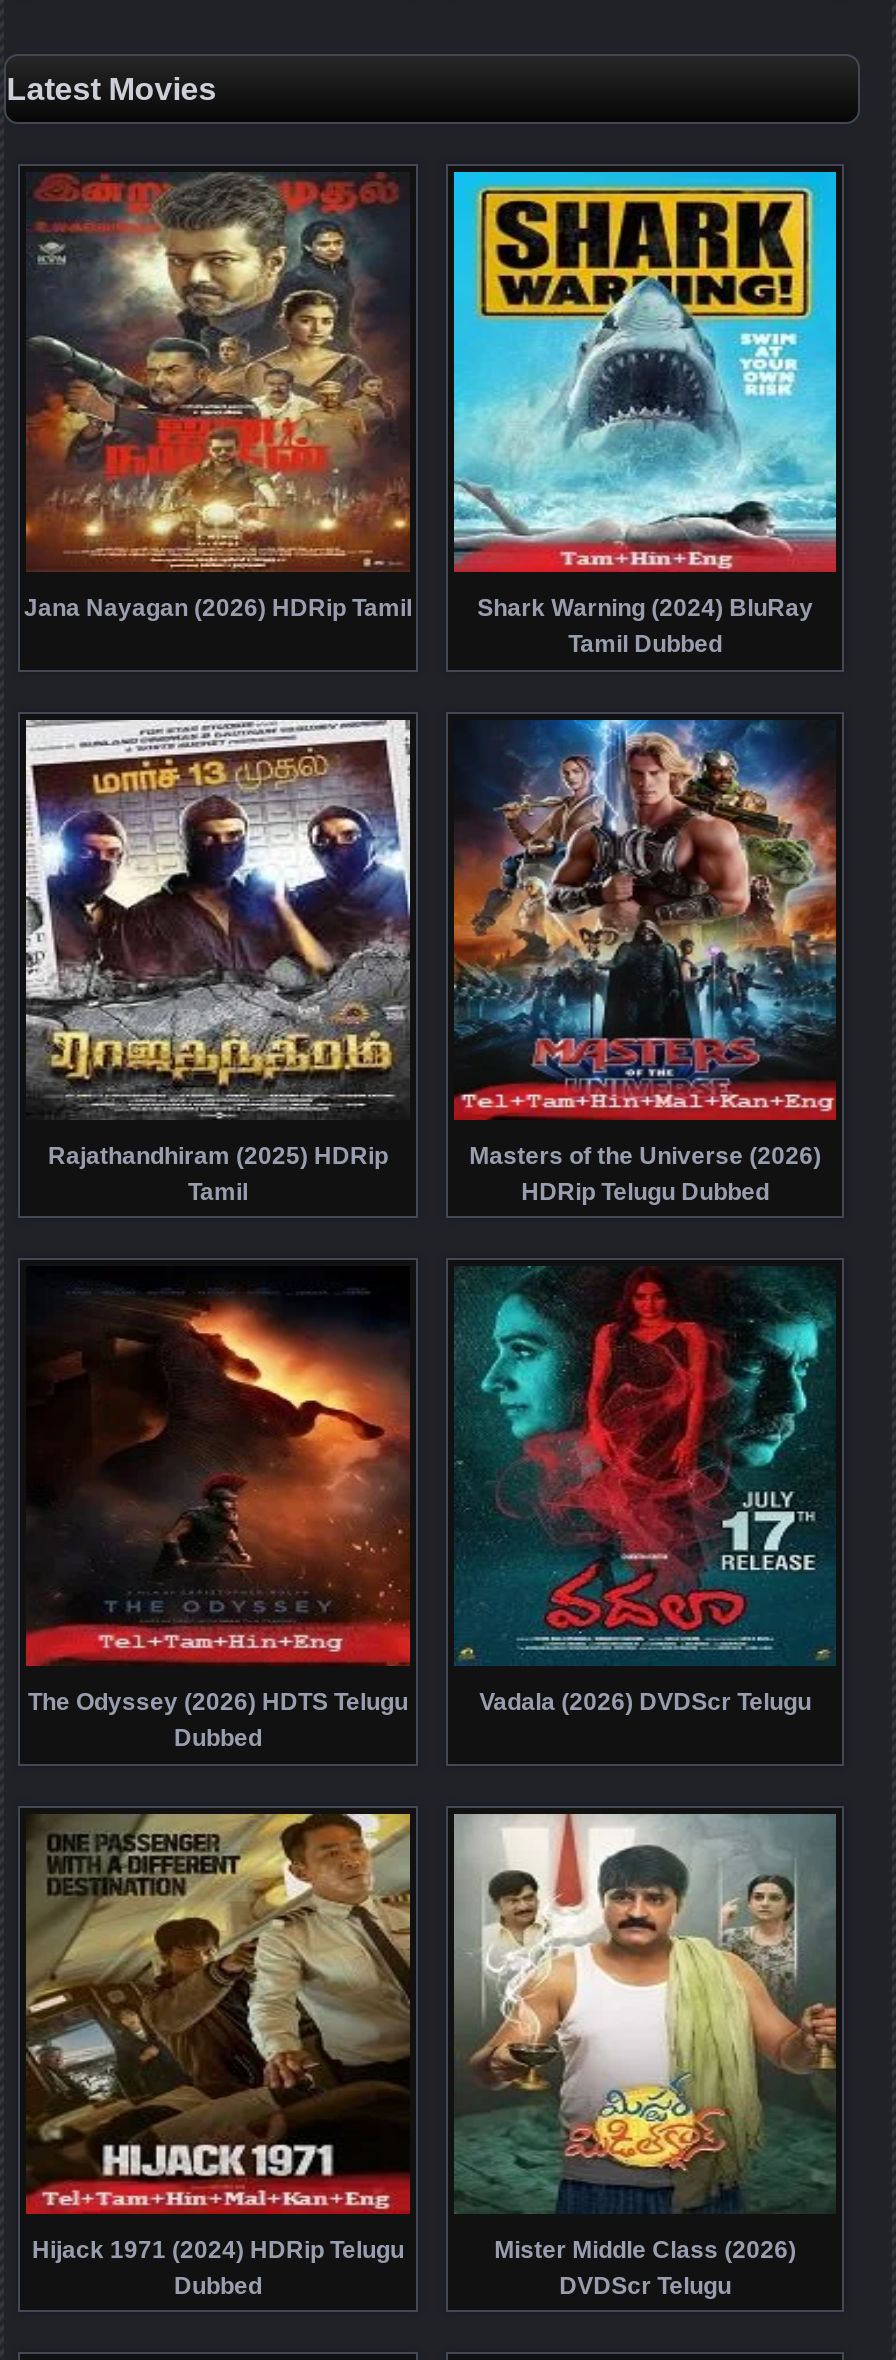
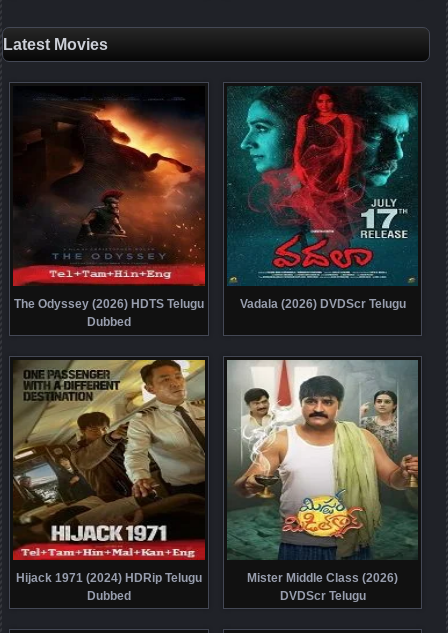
[24,172,813,658] [image] | Jana Nayagan (2026) HDRip Tamil | Shark Warning (2024) BluRay | Tamil Dubbed -> none
[452,170,838,574] [image] -> none
[24,718,412,1205] [image] | Rajathandhiram (2025) HDRip | Tamil -> none
[452,718,838,1205] [image] | Masters of the Universe (2026) | HDRip Telugu Dubbed -> none

